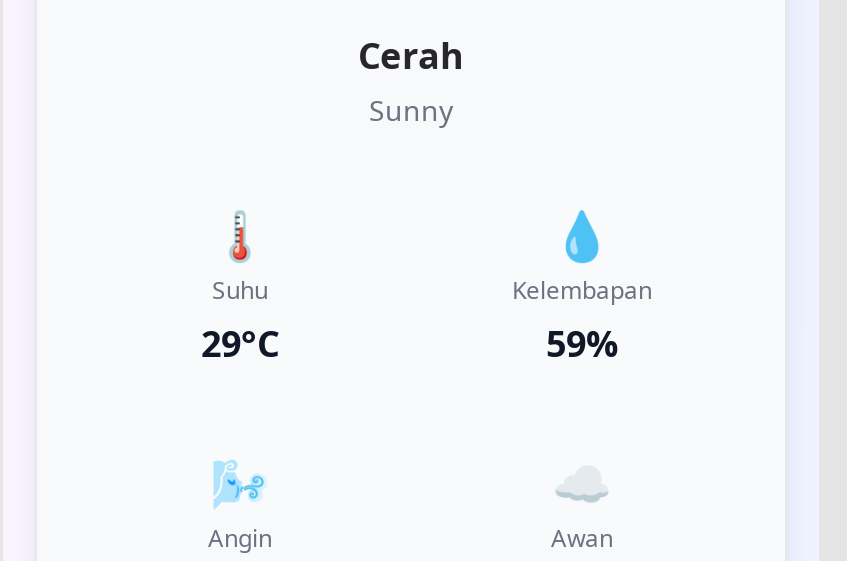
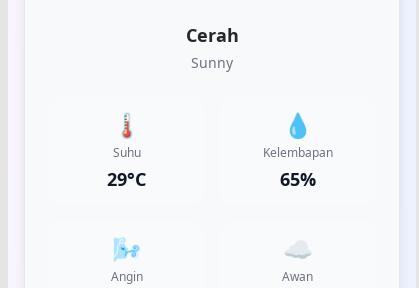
[546,319,618,367] 59% -> [279,167,315,191] 65%

